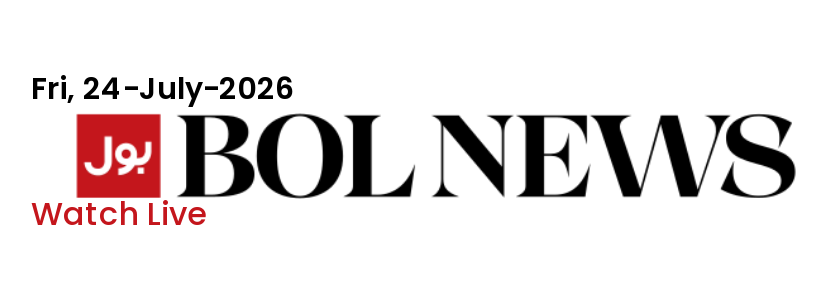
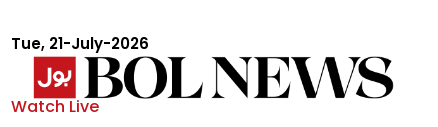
[31,67,295,109] Fri, 24-July-2026 -> [11,33,149,54] Tue, 21-July-2026

